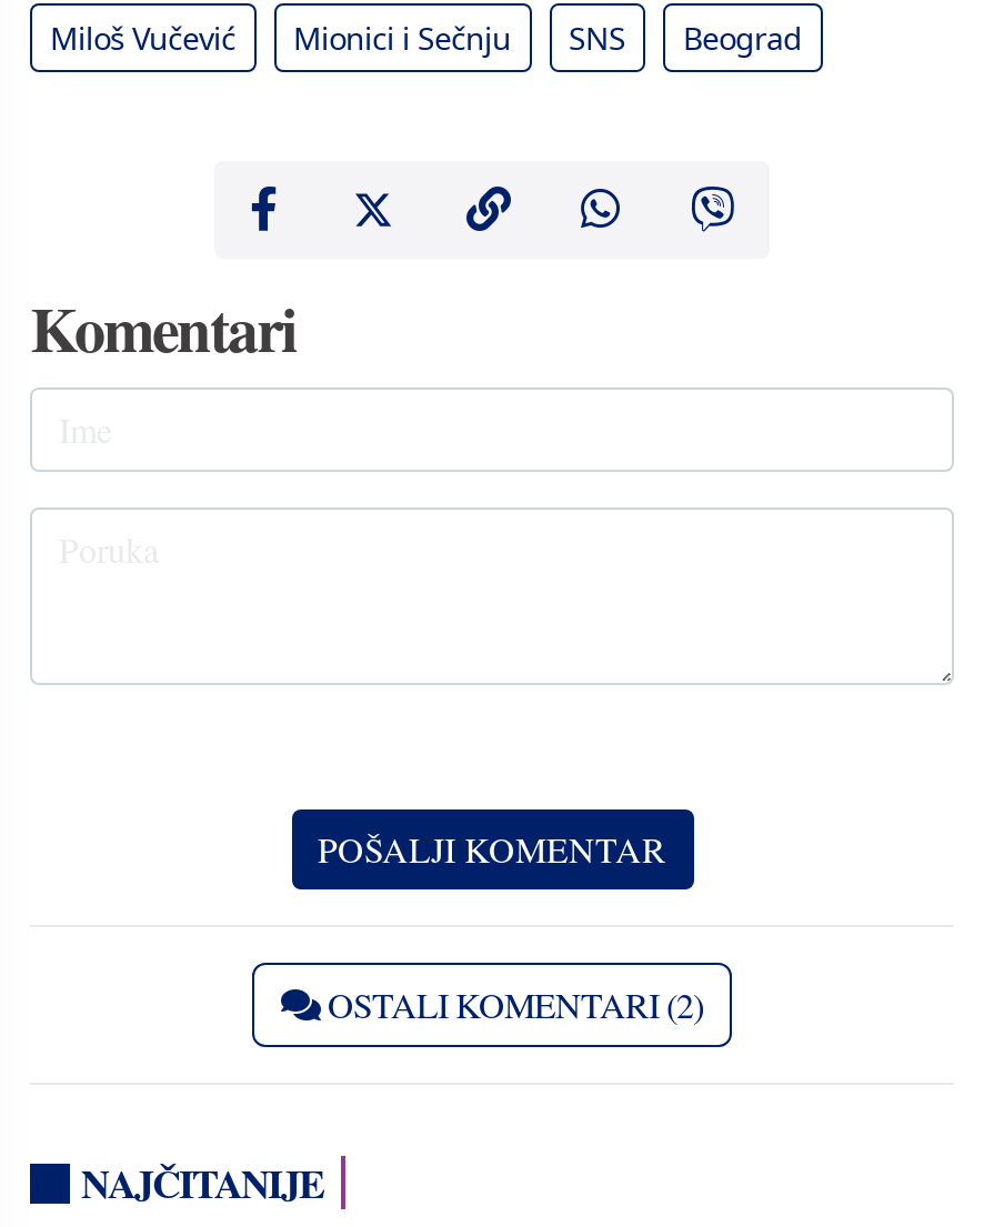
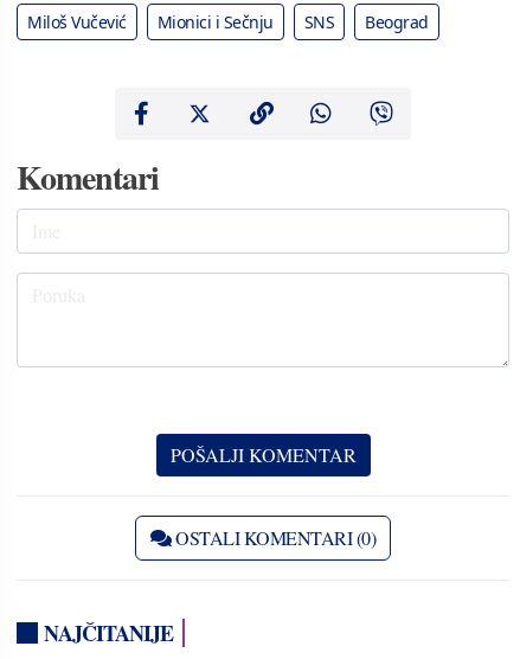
[328,981,703,1027] OSTALI KOMENTARI (2) -> [175,525,375,550] OSTALI KOMENTARI (0)

